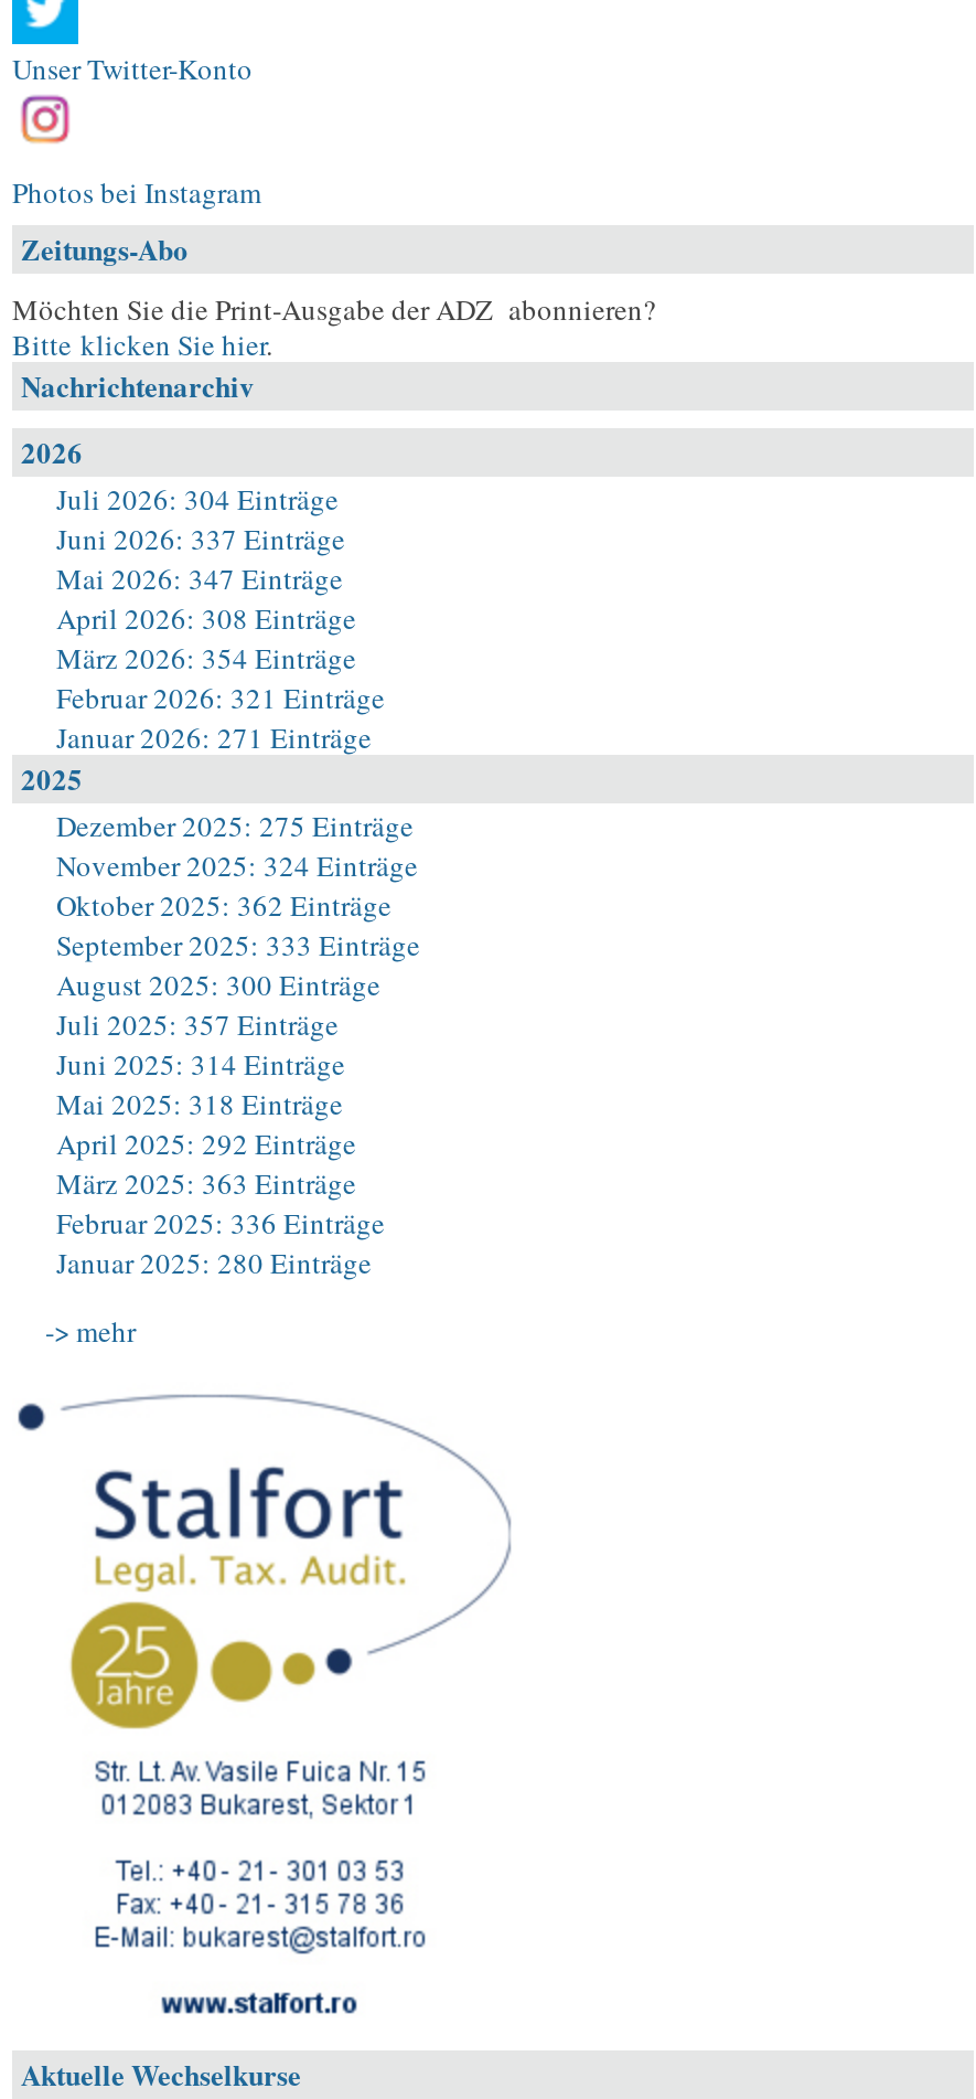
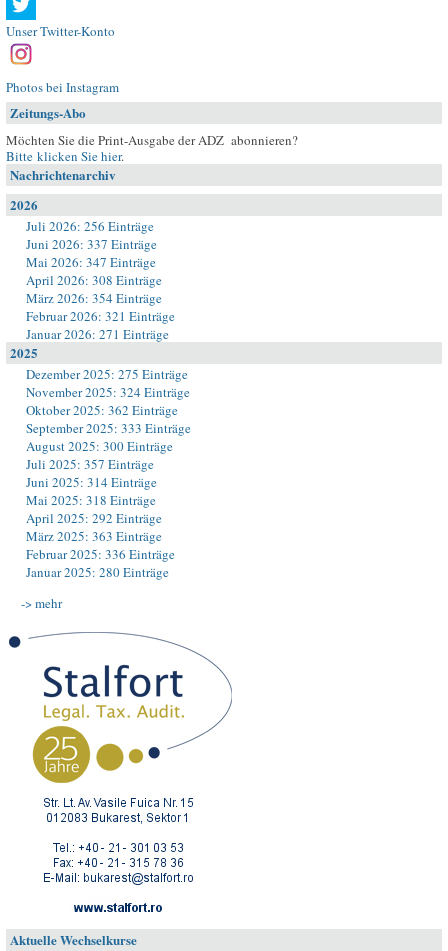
[56,479,339,519] Juli 2026: 304 Einträge -> [26,217,154,235] Juli 2026: 256 Einträge

